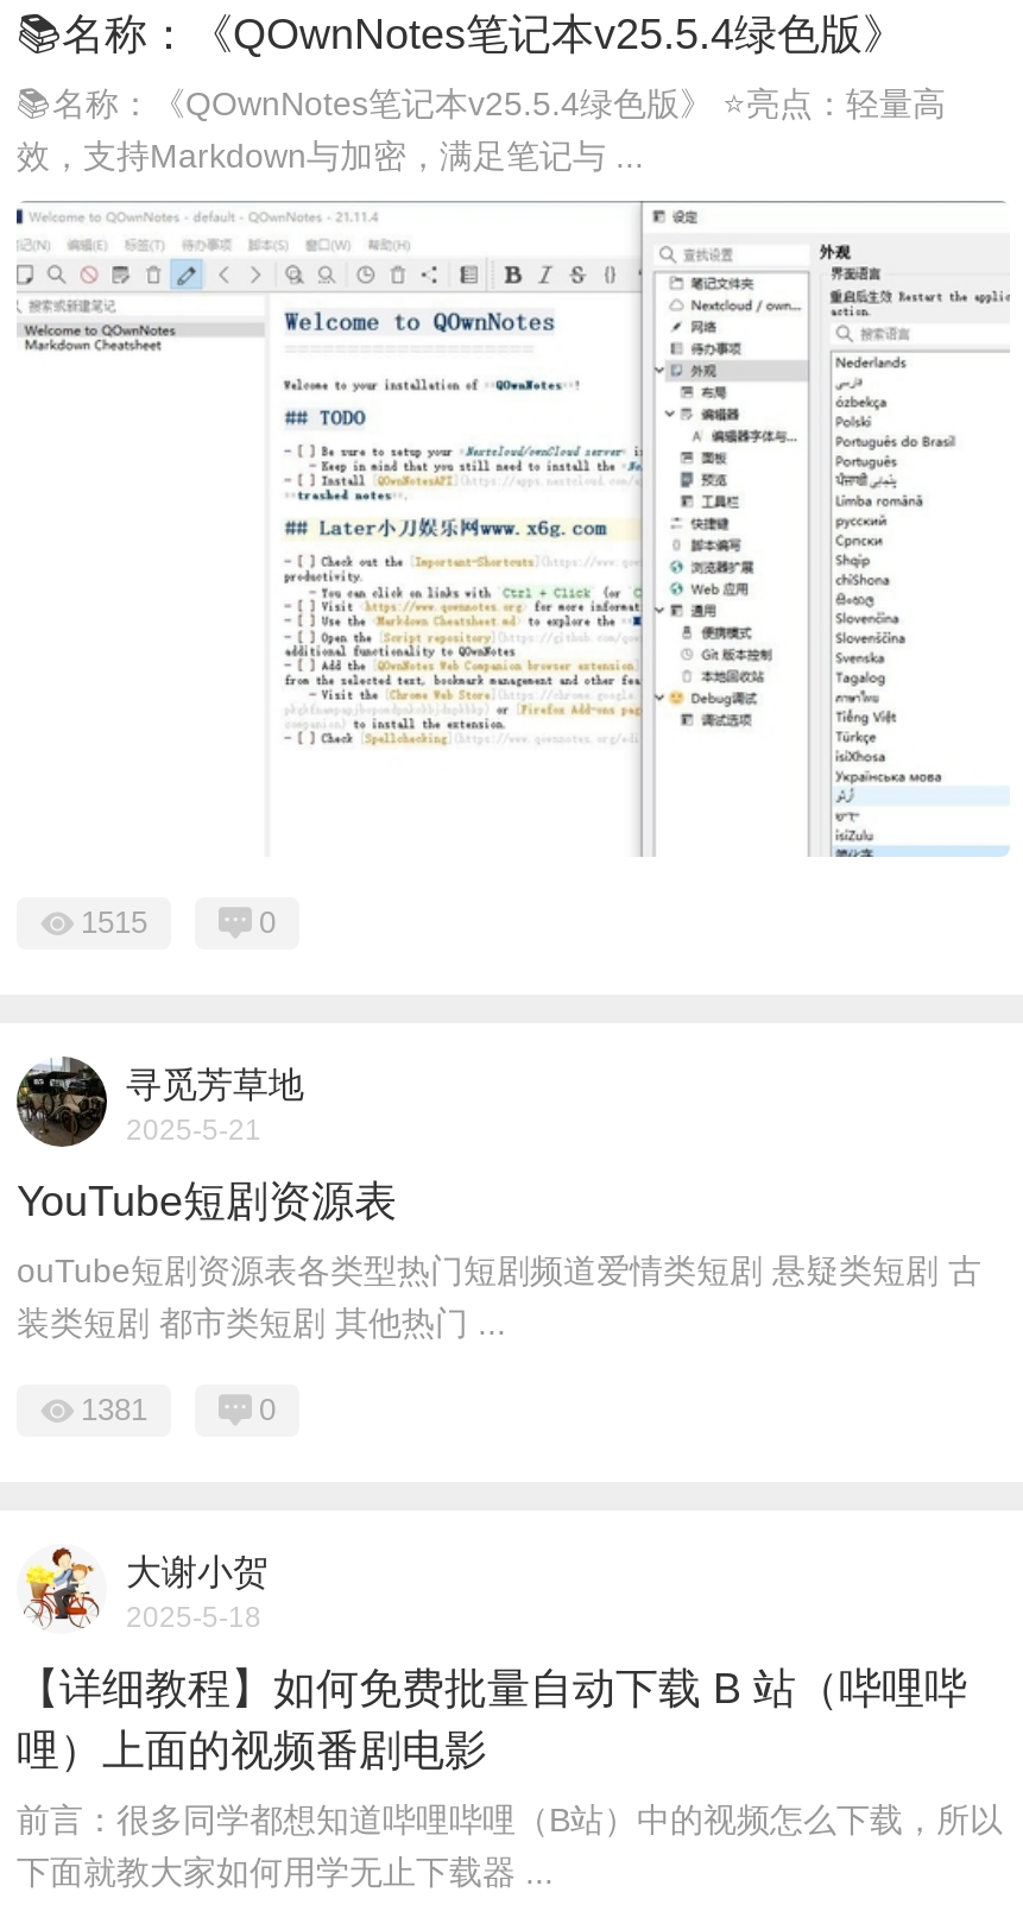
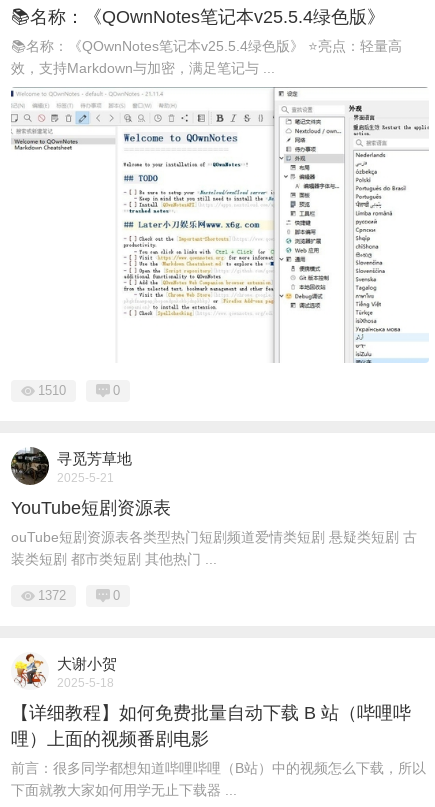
[81,905,147,941] 1515 -> [38,383,66,398] 1510
[81,1393,147,1428] 1381 -> [38,588,66,603] 1372

